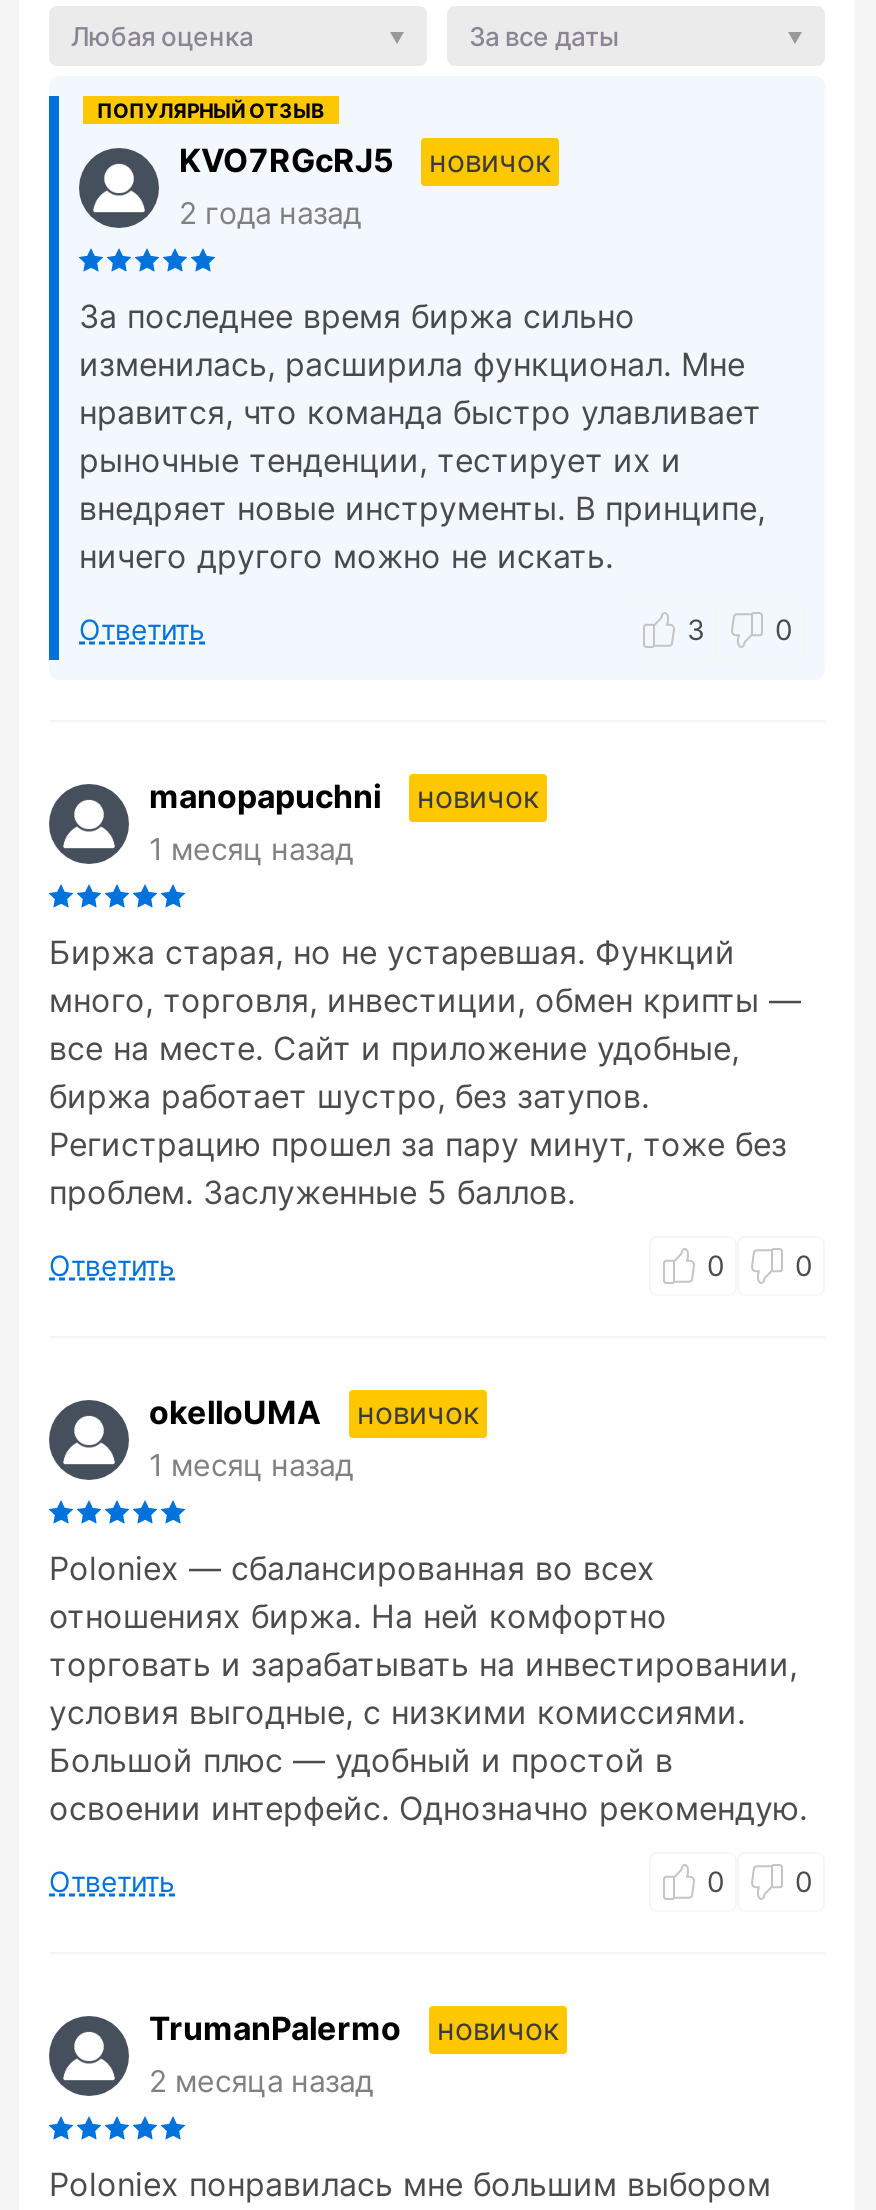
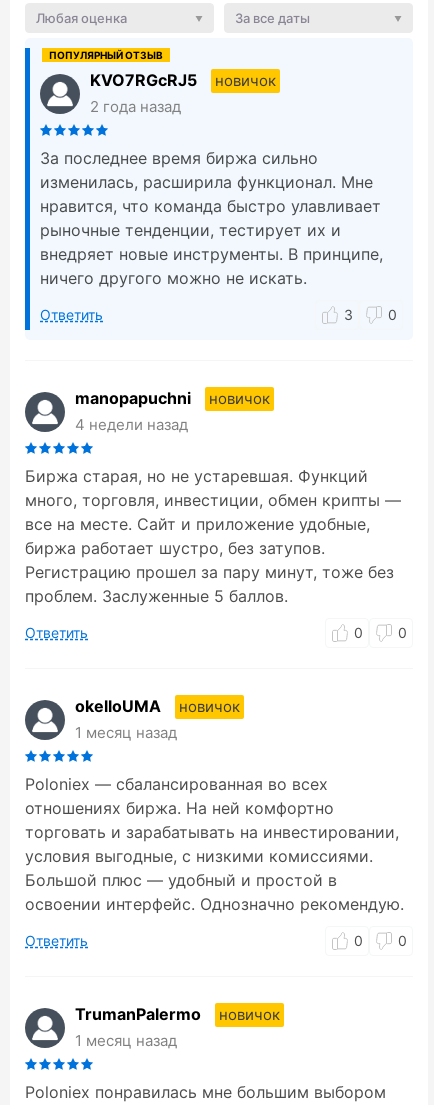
[149,831,353,869] 1 месяц назад -> [75,415,188,434] 4 недели назад
[149,2063,373,2101] 2 месяца назад -> [75,1031,177,1050] 1 месяц назад

